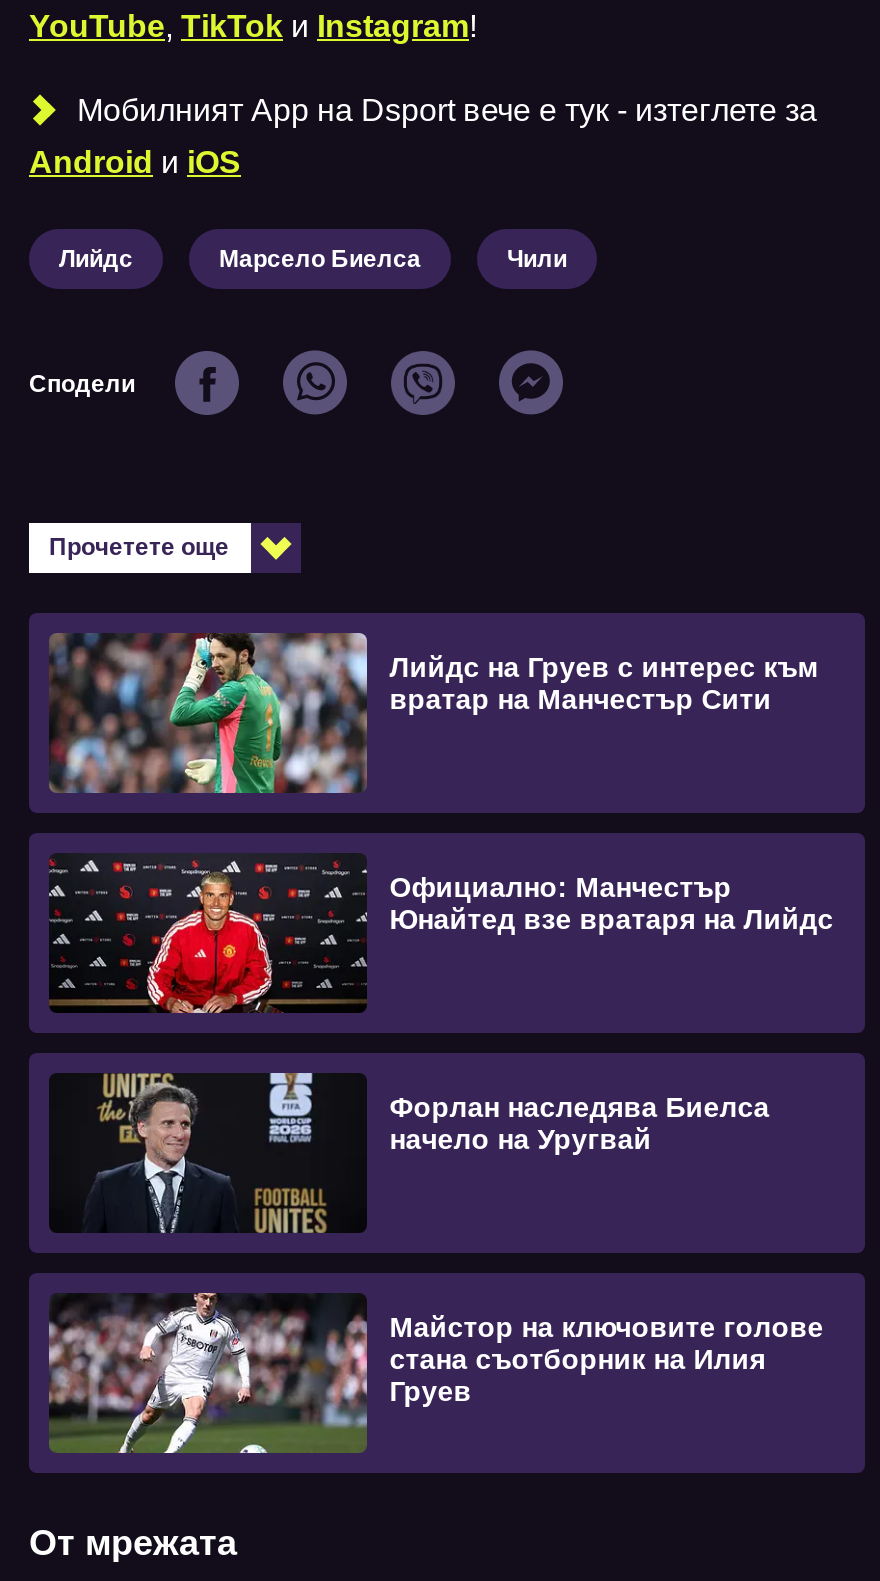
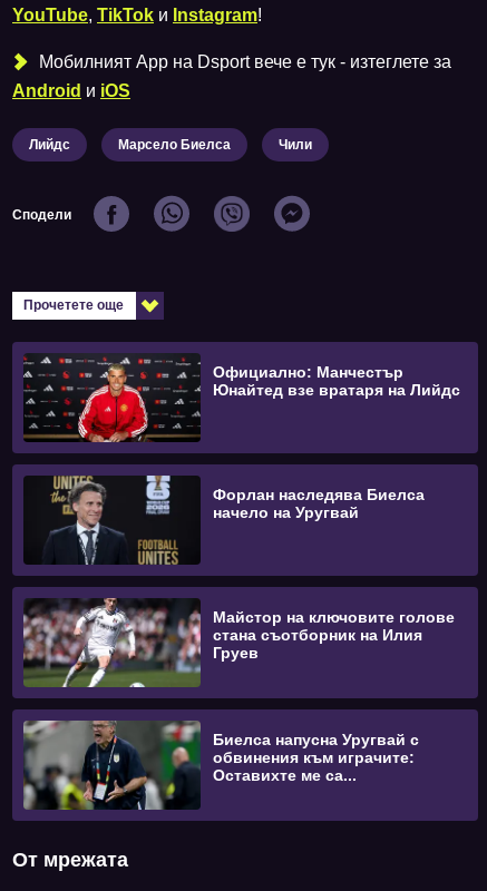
[49,631,817,795] [image] | Лийдс на Груев с интерес към | вратар на Манчестър Сити -> none
moved [45,853,833,1407] -> [21,353,460,662]: [image] | Официално: Манчестър | Юнайтед взе вратаря на Лийдс | Форлан наследява Биелса | начело на Уругвай | Майстор на ключовите голове | стана съотборник на Илия | Груев
none -> [22,719,419,811] [image] | Биелса напусна Уругвай с | обвинения към играчите: | Оставихте ме са...

